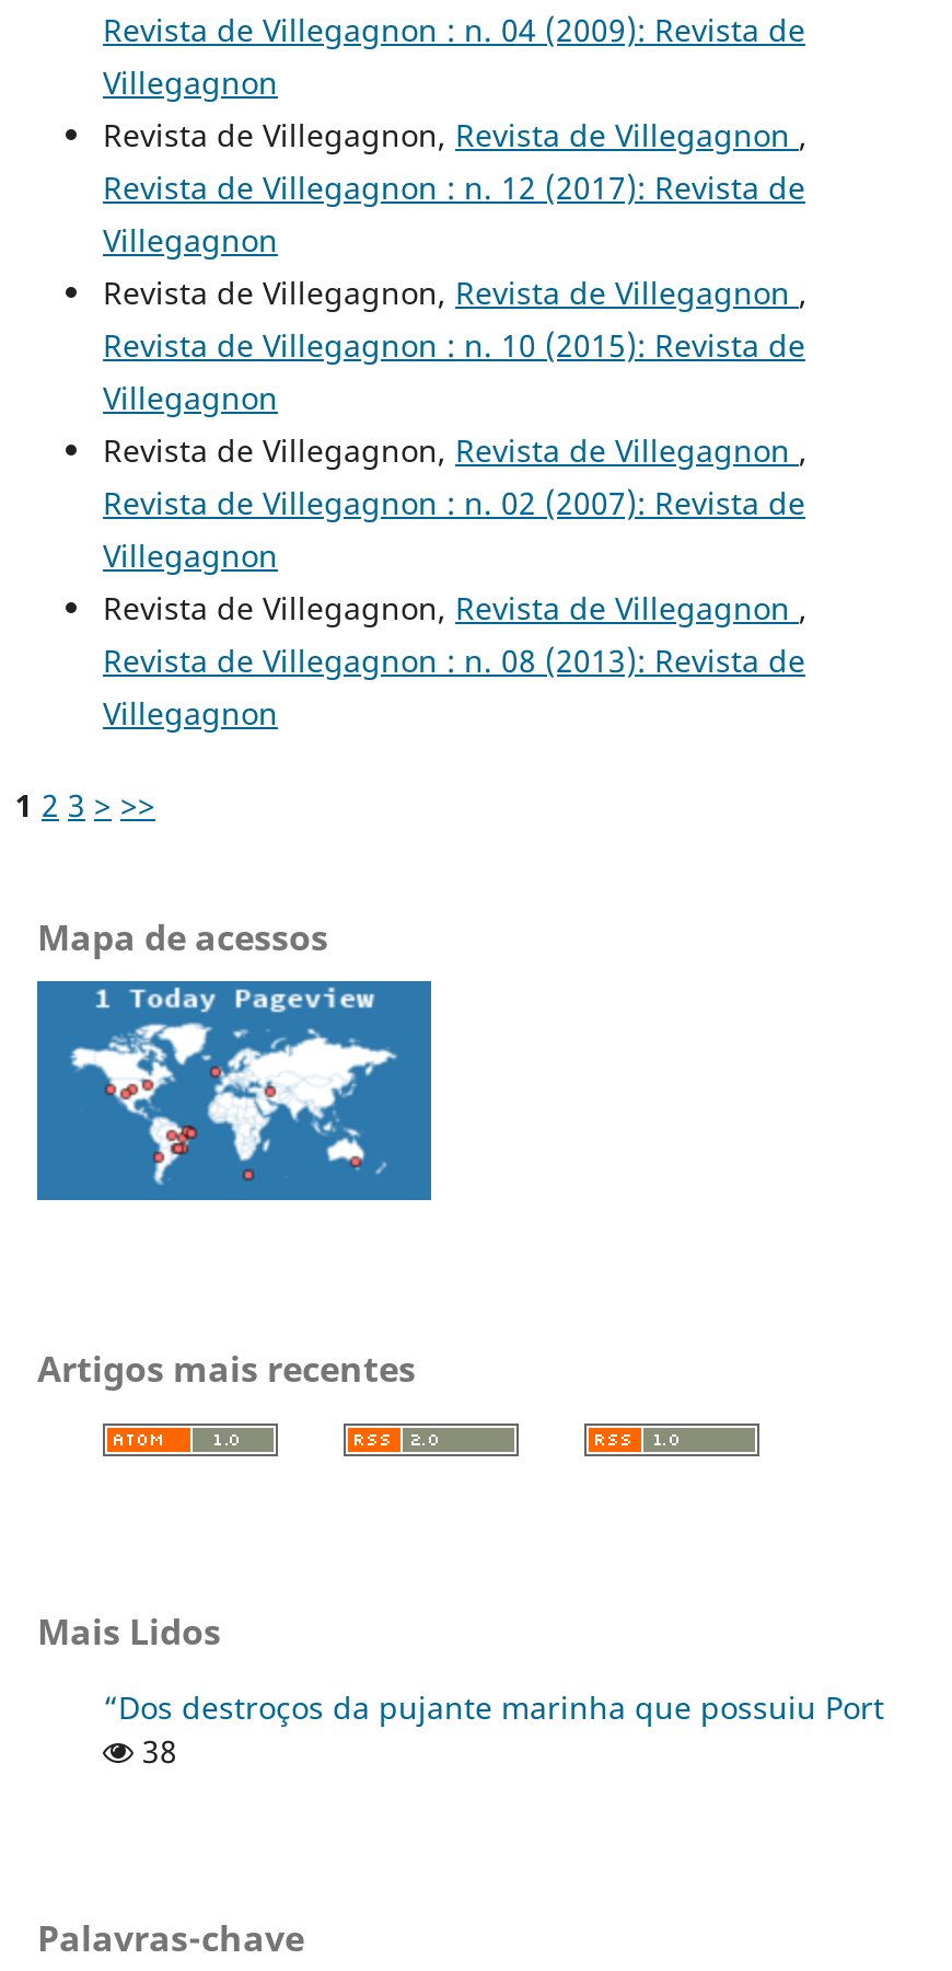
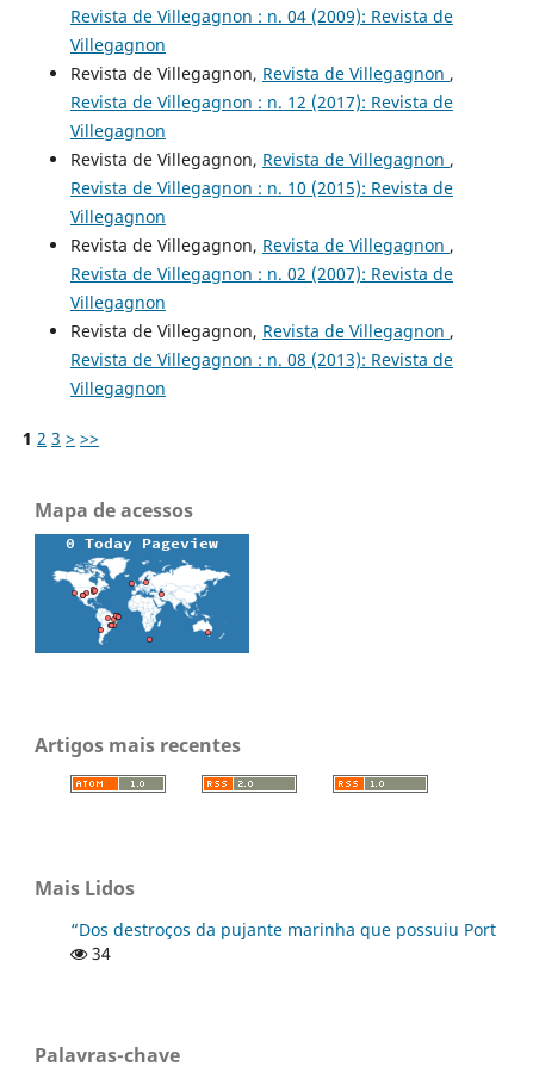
[133,1729,177,1771] 38 -> [87,941,111,964] 34

